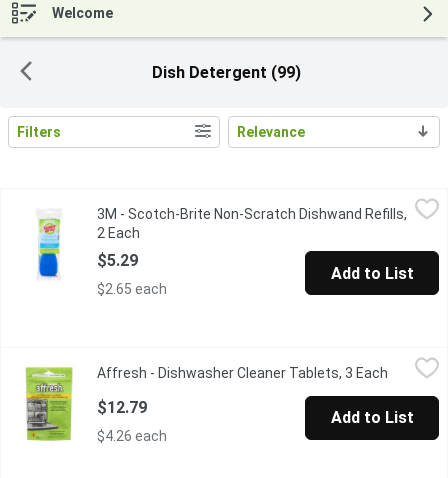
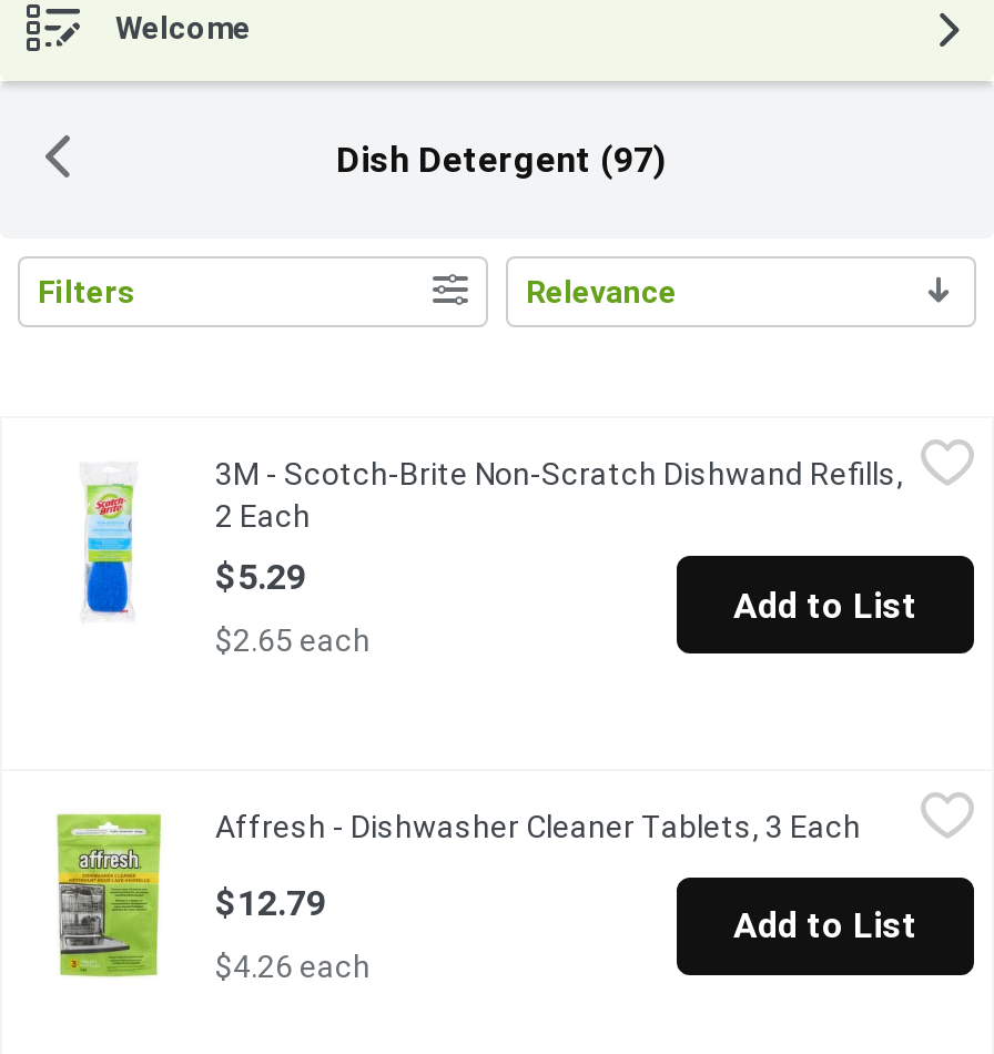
[151,63,300,82] Dish Detergent (99) -> [336,139,667,181] Dish Detergent (97)

